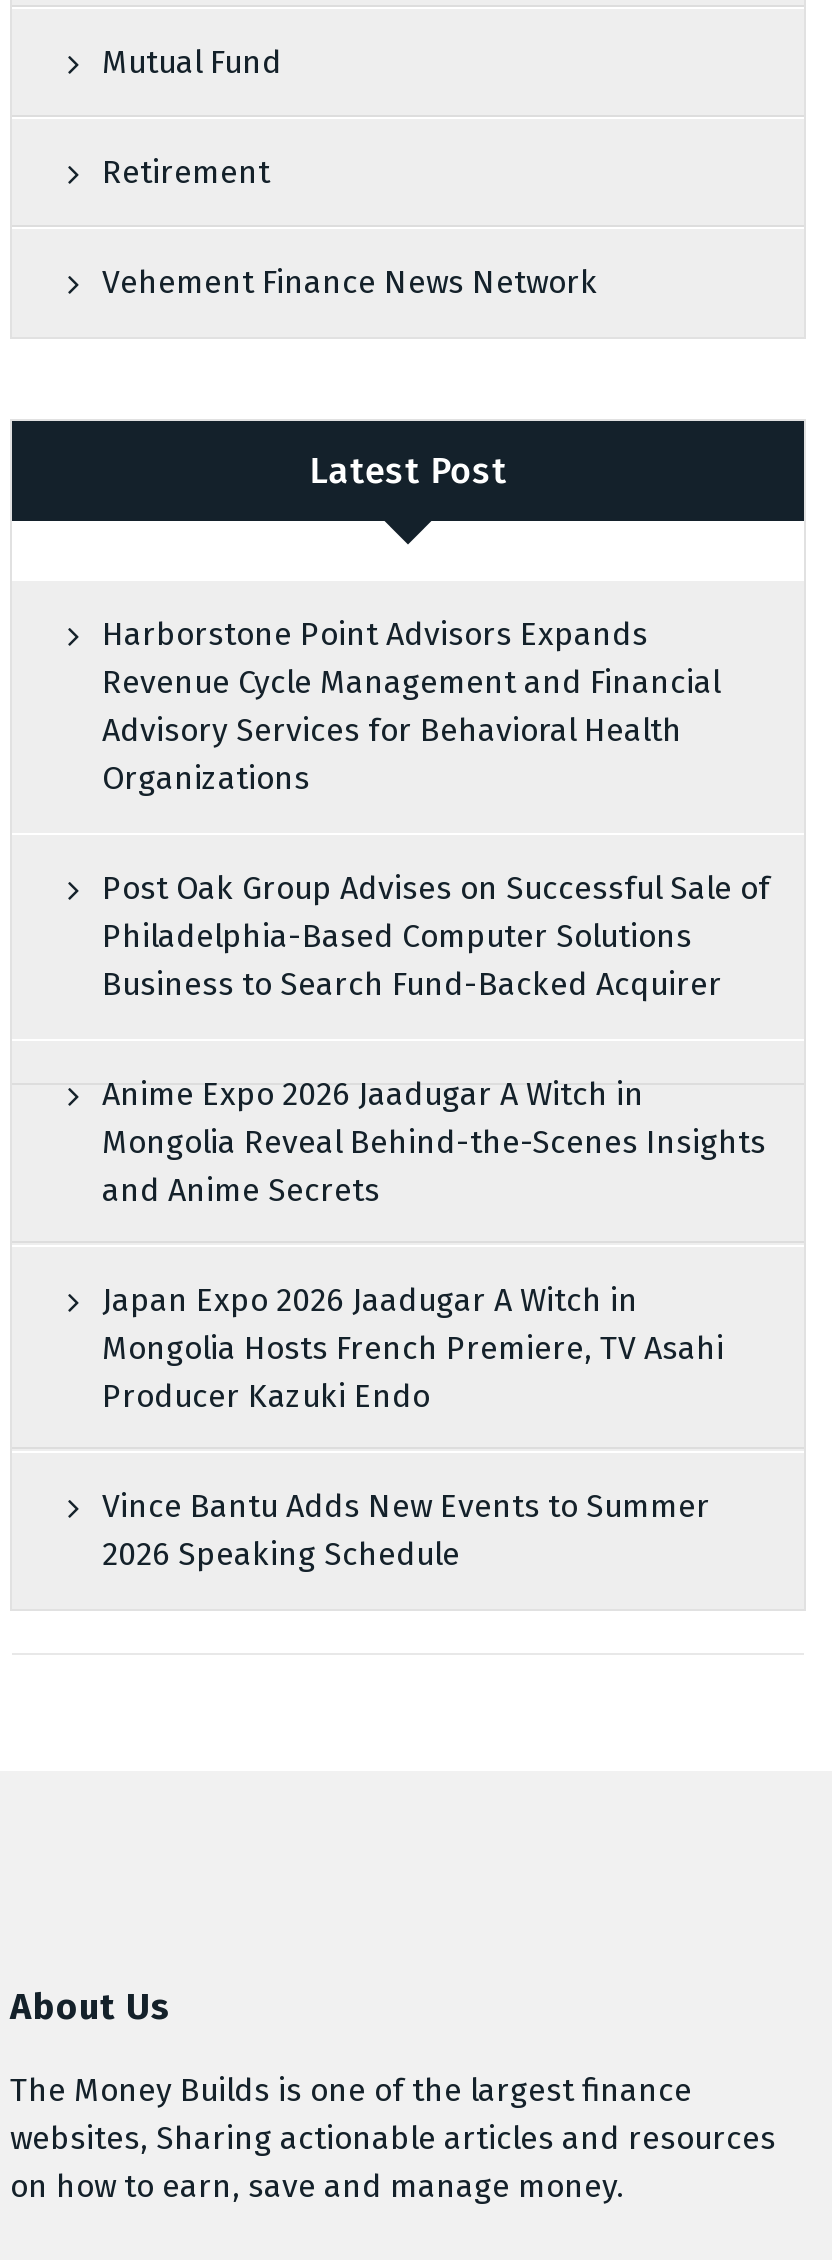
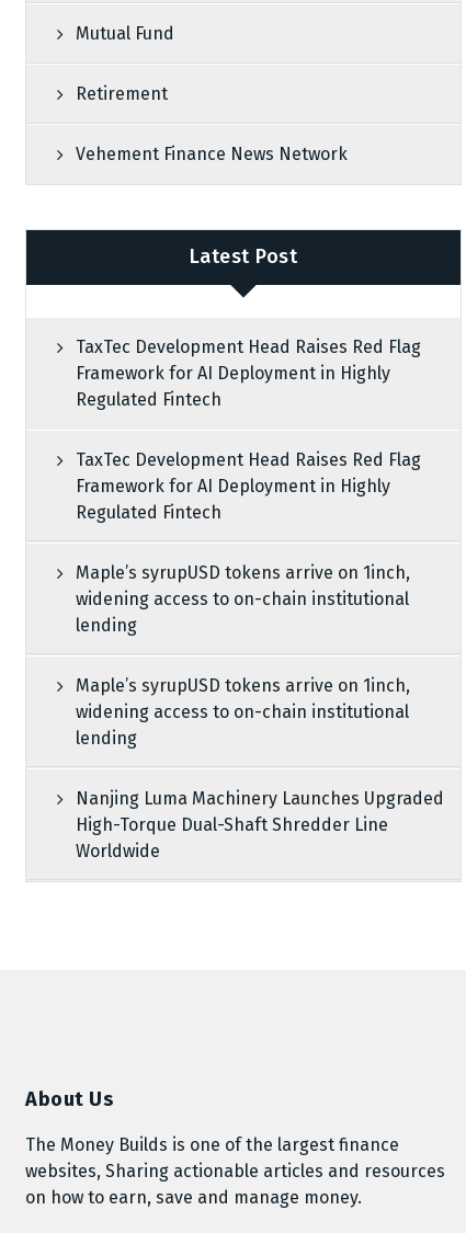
[102,616,720,798] Harborstone Point Advisors Expands | Revenue Cycle Management and Financial | Advisory Services for Behavioral Health | Organizations -> [76,336,421,410] TaxTec Development Head Raises Red Flag | Framework for AI Deployment in Highly | Regulated Fintech
[102,870,770,1004] Post Oak Group Advises on Successful Sale of | Philadelphia-Based Computer Solutions | Business to Search Fund-Backed Acquirer -> [76,449,421,523] TaxTec Development Head Raises Red Flag | Framework for AI Deployment in Highly | Regulated Fintech
[102,1076,766,1210] Anime Expo 2026 Jaadugar A Witch in | Mongolia Reveal Behind-the-Scenes Insights | and Anime Secrets -> [76,562,410,635] Maple’s syrupUSD tokens arrive on 1inch, | widening access to on-chain institutional | lending
[102,1282,724,1416] Japan Expo 2026 Jaadugar A Witch in | Mongolia Hosts French Premiere, TV Asahi | Producer Kazuki Endo -> [76,675,410,748] Maple’s syrupUSD tokens arrive on 1inch, | widening access to on-chain institutional | lending
[102,1488,710,1574] Vince Bantu Adds New Events to Summer | 2026 Speaking Schedule -> [76,788,444,861] Nanjing Luma Machinery Launches Upgraded | High-Torque Dual-Shaft Shredder Line | Worldwide

